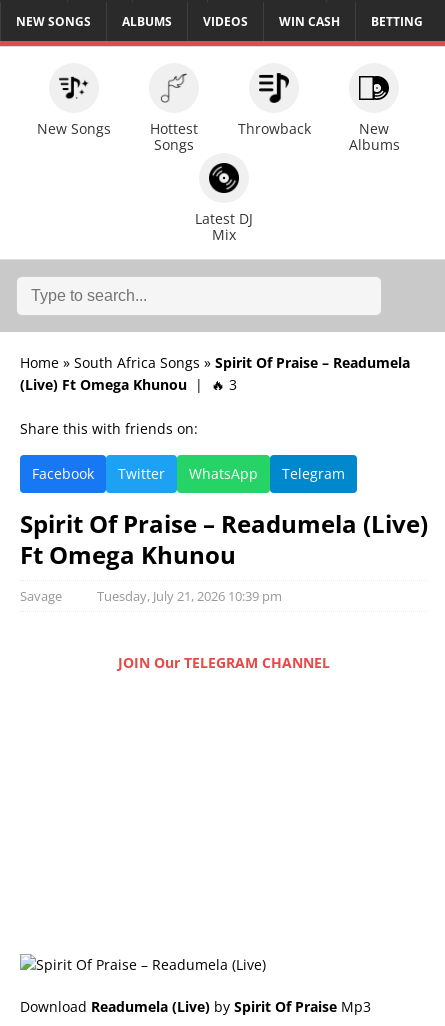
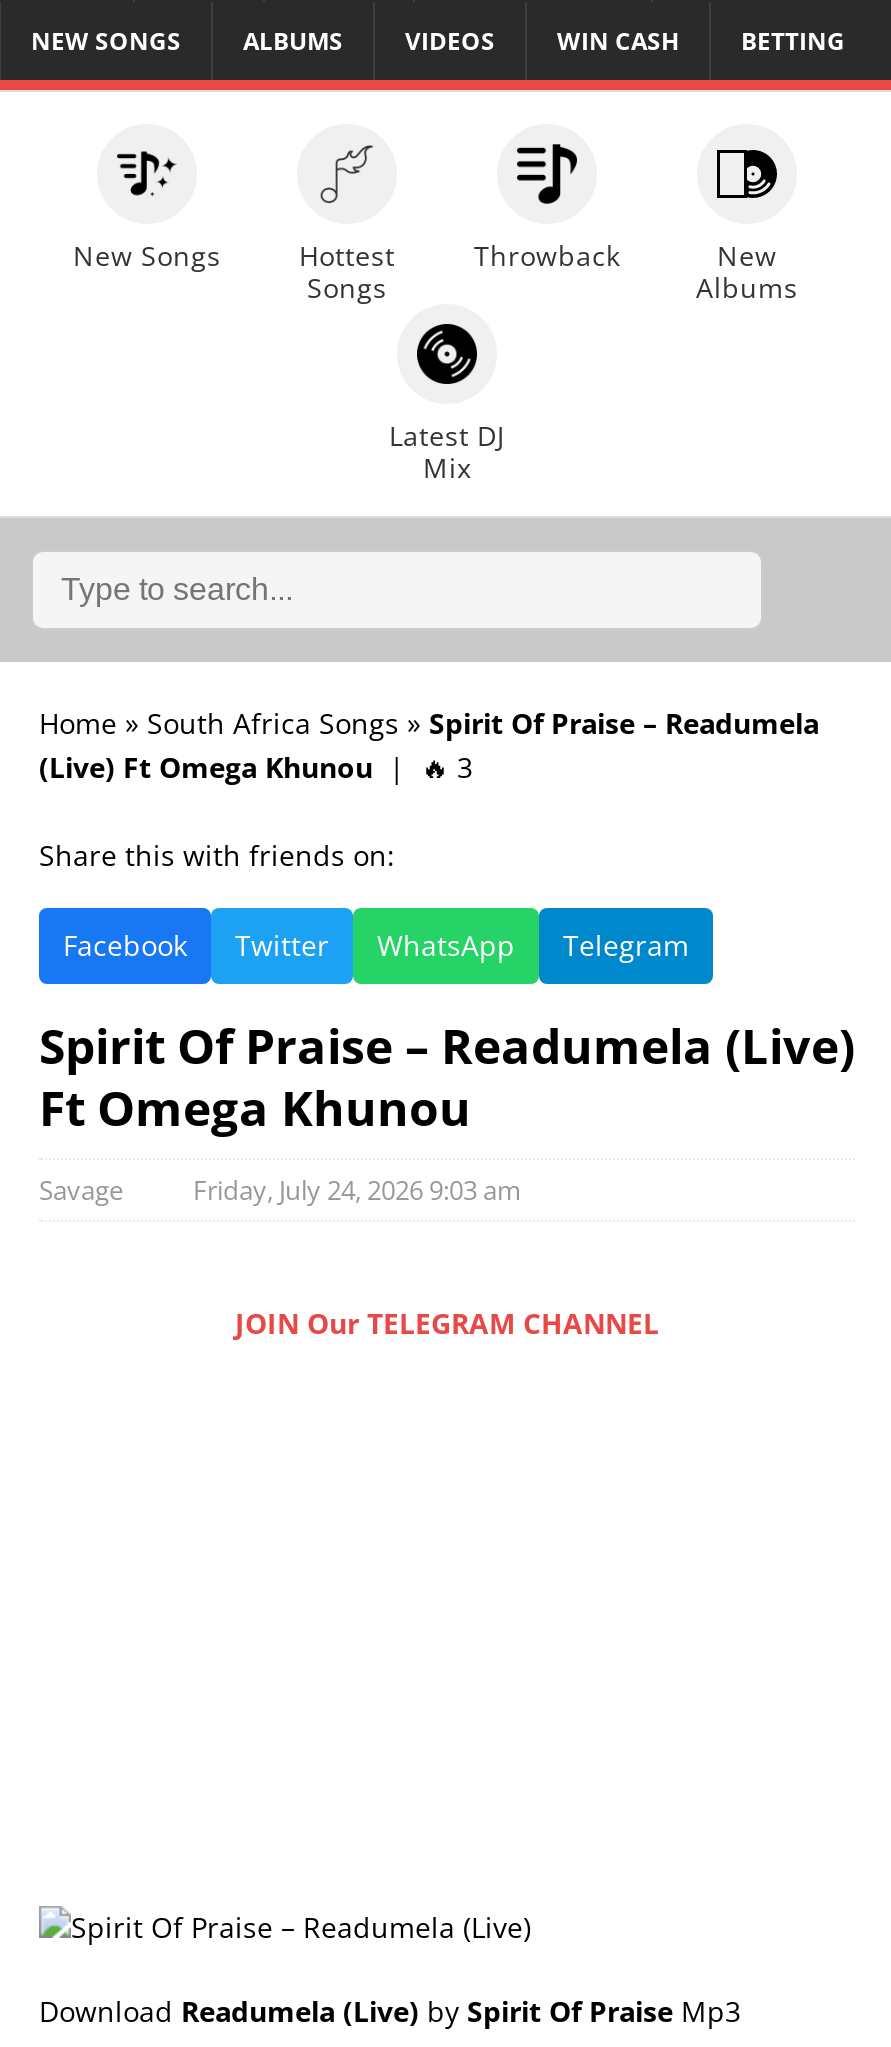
[94,587,282,605] Tuesday, July 21, 2026 10:39 pm -> [187,1172,521,1208] Friday, July 24, 2026 9:03 am

